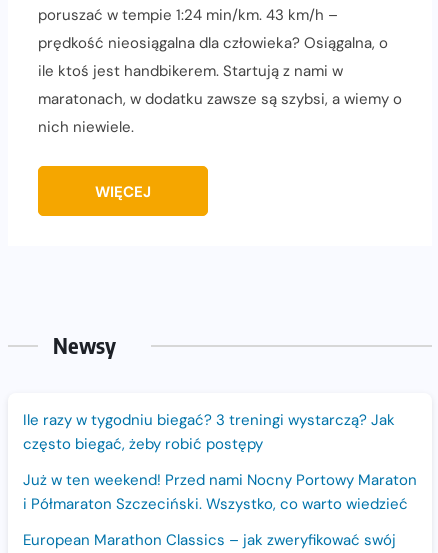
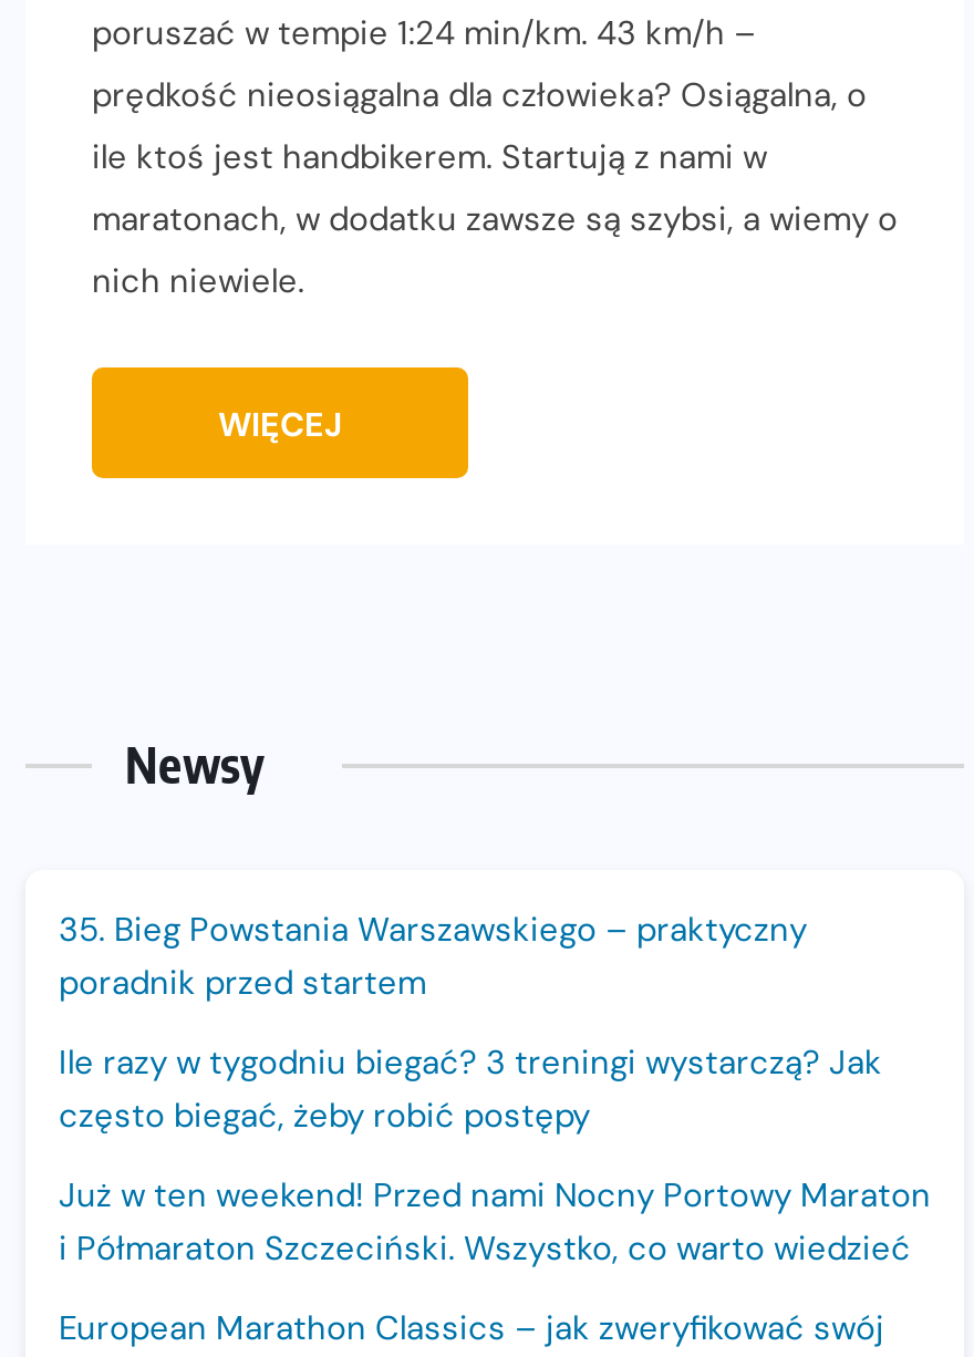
none -> [59,909,807,1006] 35. Bieg Powstania Warszawskiego – praktyczny | poradnik przed startem

